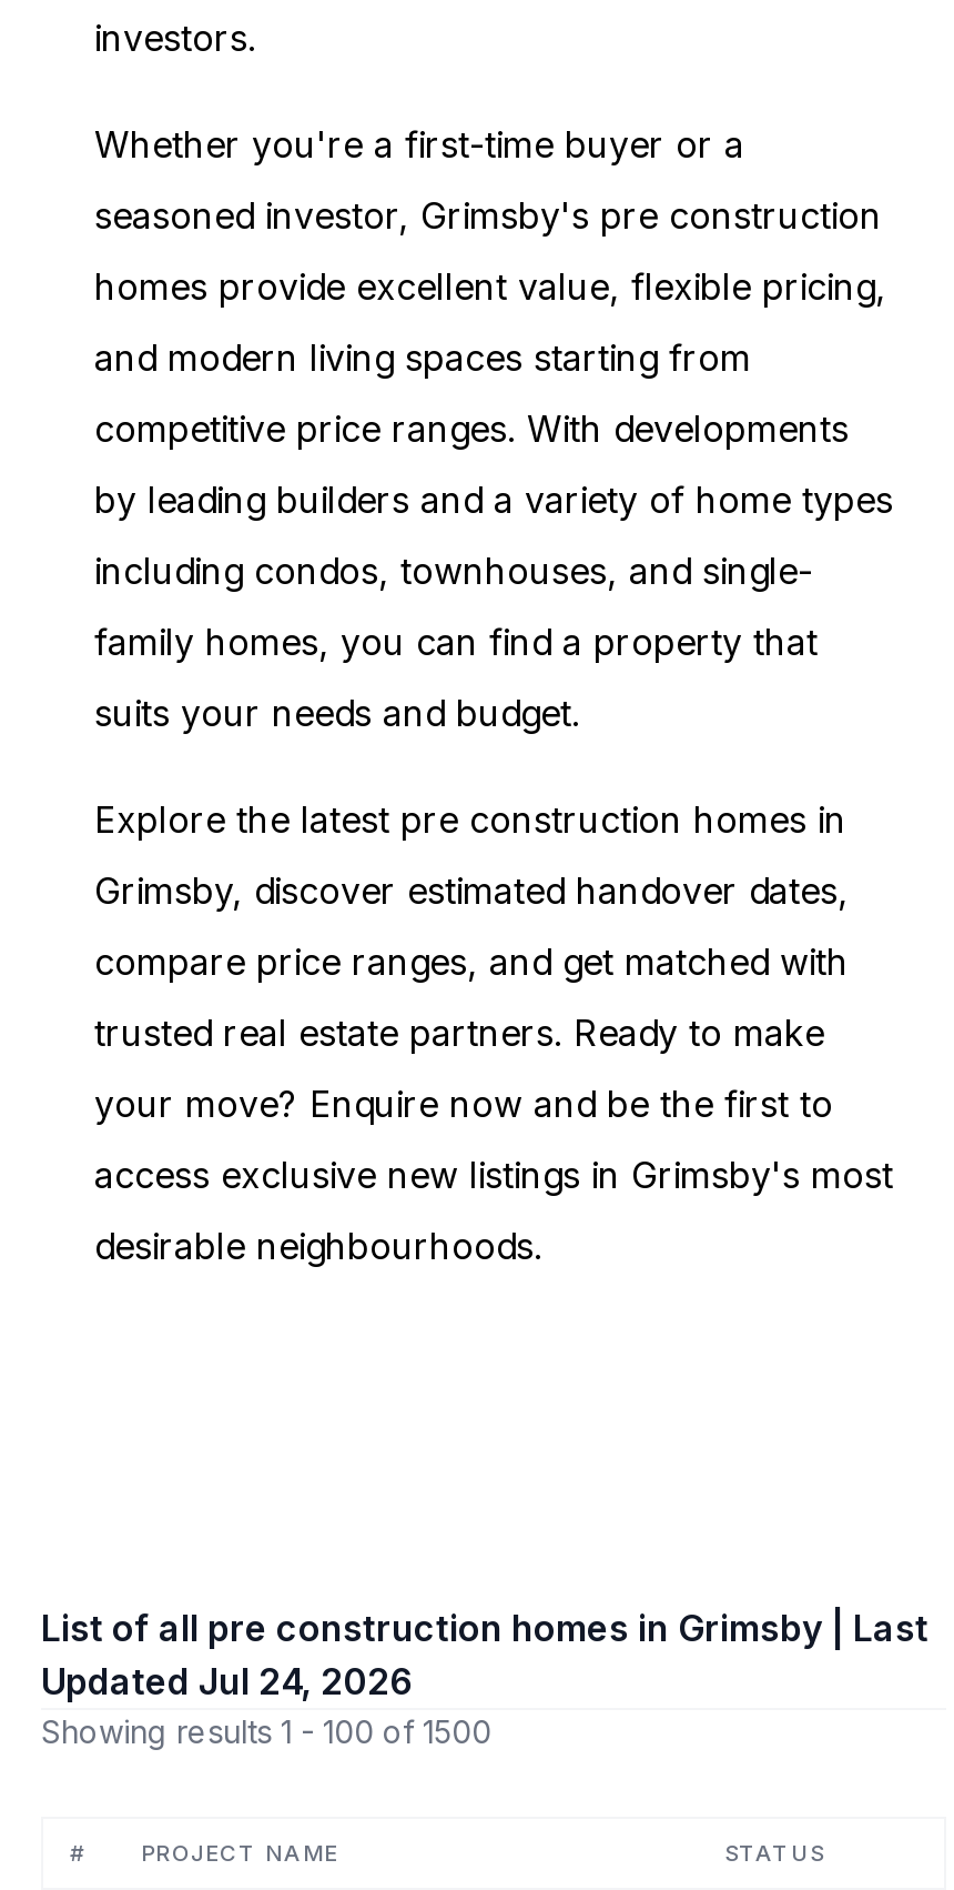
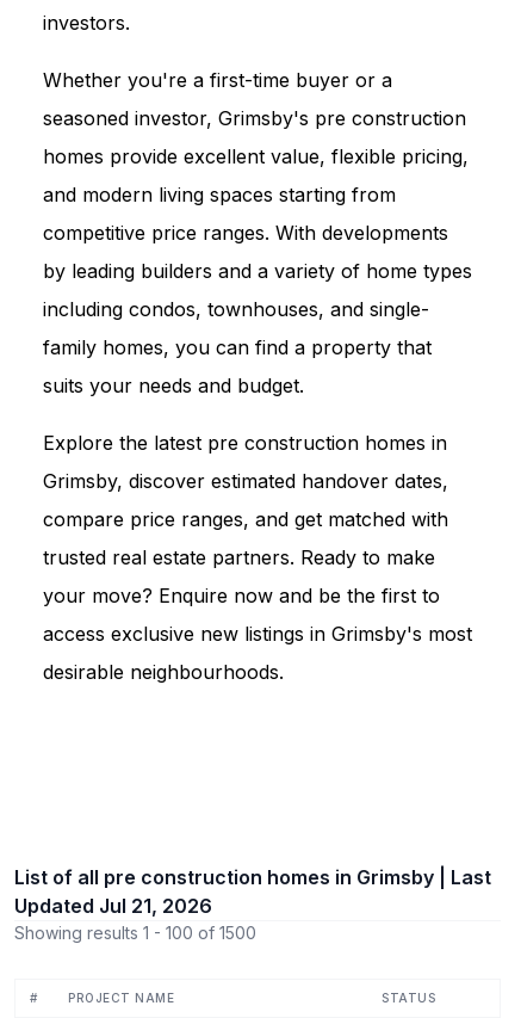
[41,1659,414,1703] Updated Jul 24, 2026 -> [14,894,212,918] Updated Jul 21, 2026

